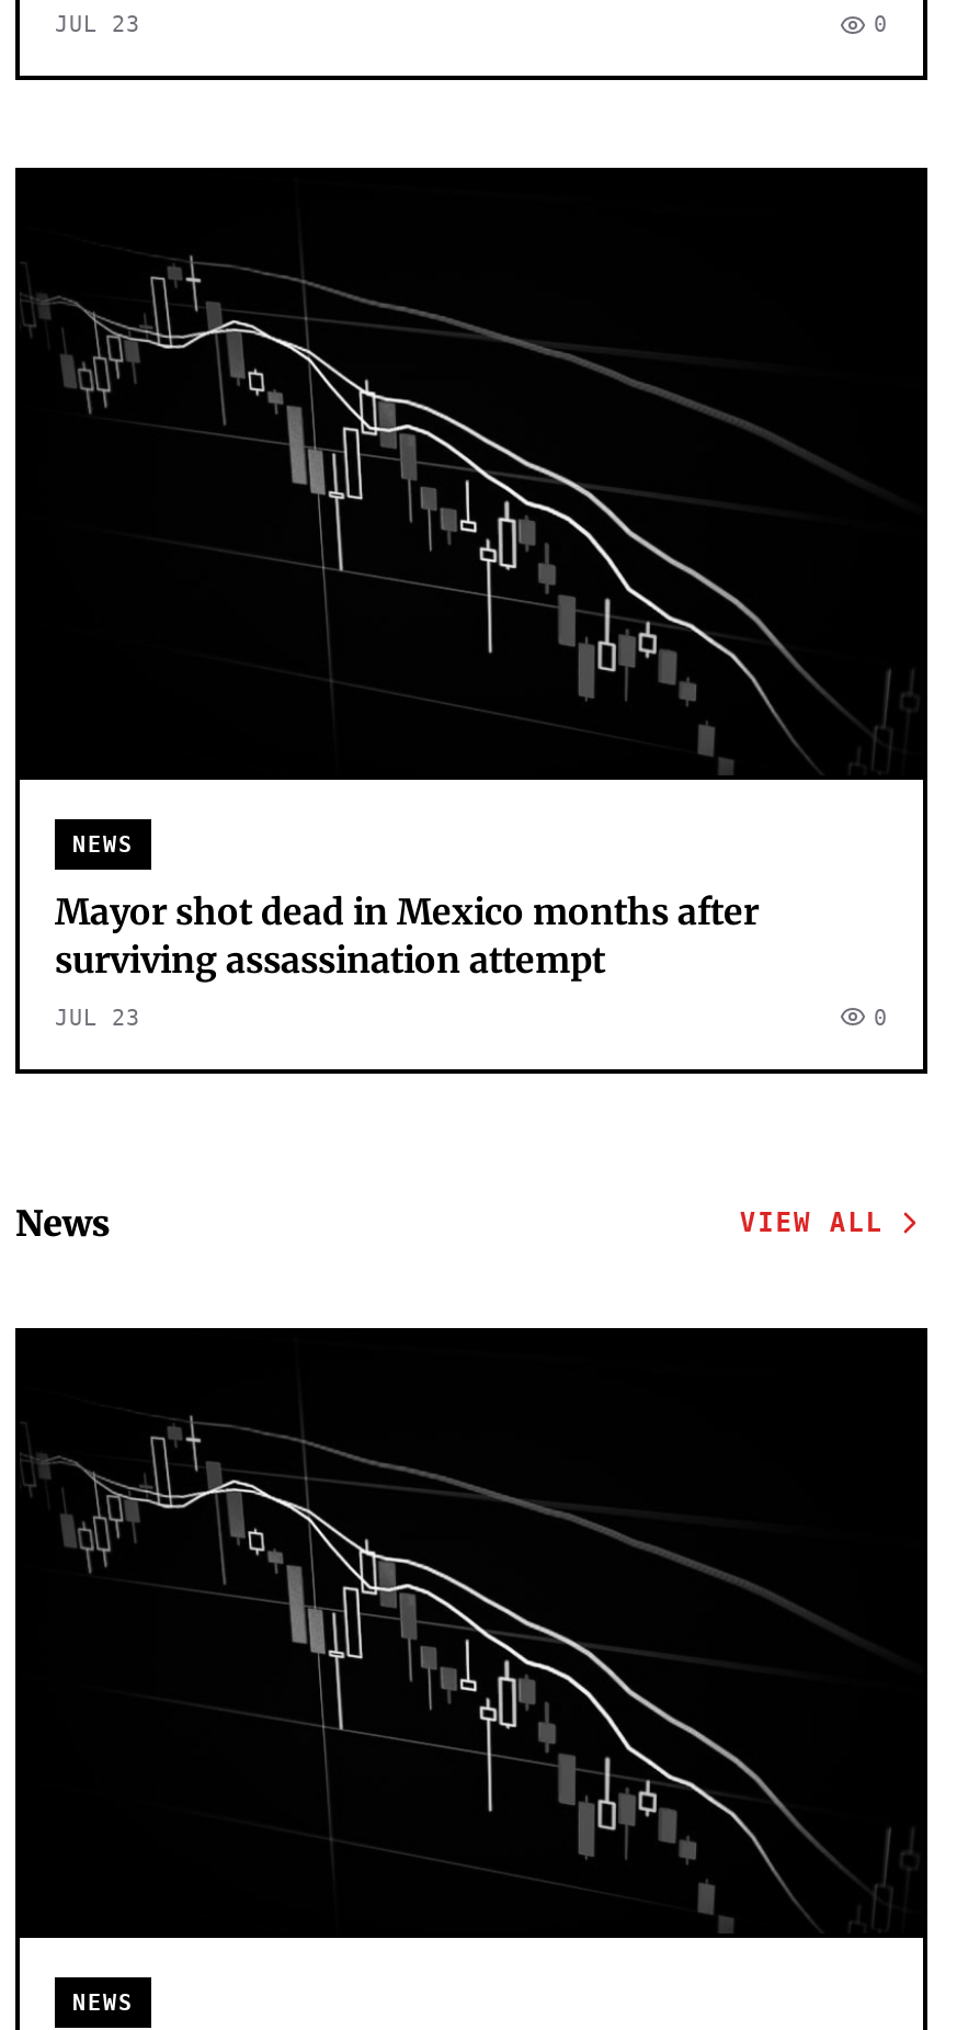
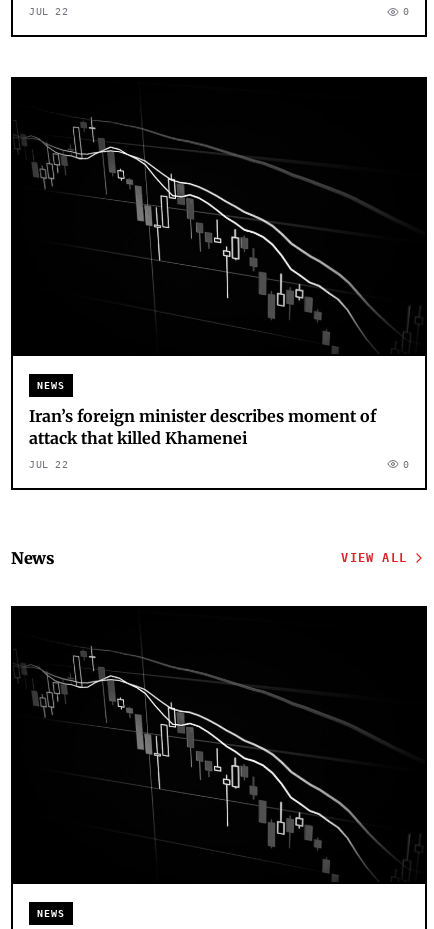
[55,13,140,37] JUL 23 -> [29,6,68,17] JUL 22
[55,889,759,981] Mayor shot dead in Mexico months after | surviving assassination attempt -> [29,406,376,448] Iran’s foreign minister describes moment of | attack that killed Khamenei
[55,1005,140,1030] JUL 23 -> [29,459,68,470] JUL 22

